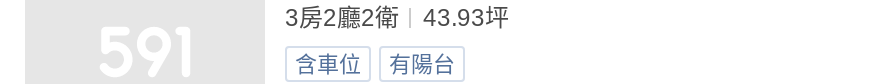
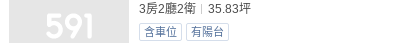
[285,4,509,32] 3房2廳2衛 43.93坪 -> [139,2,251,16] 3房2廳2衛 35.83坪

